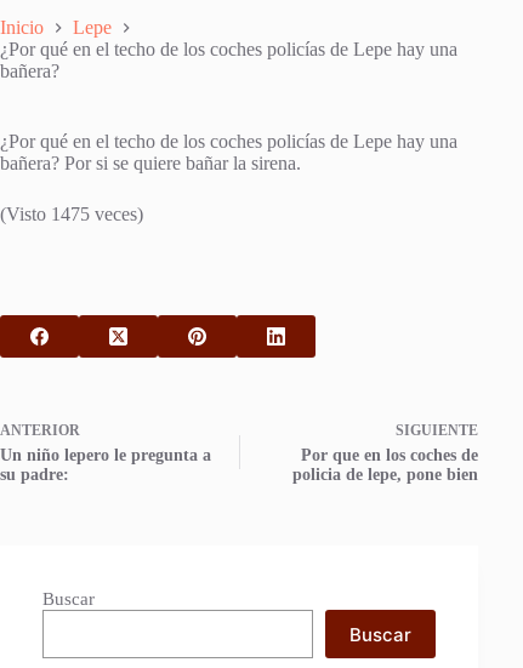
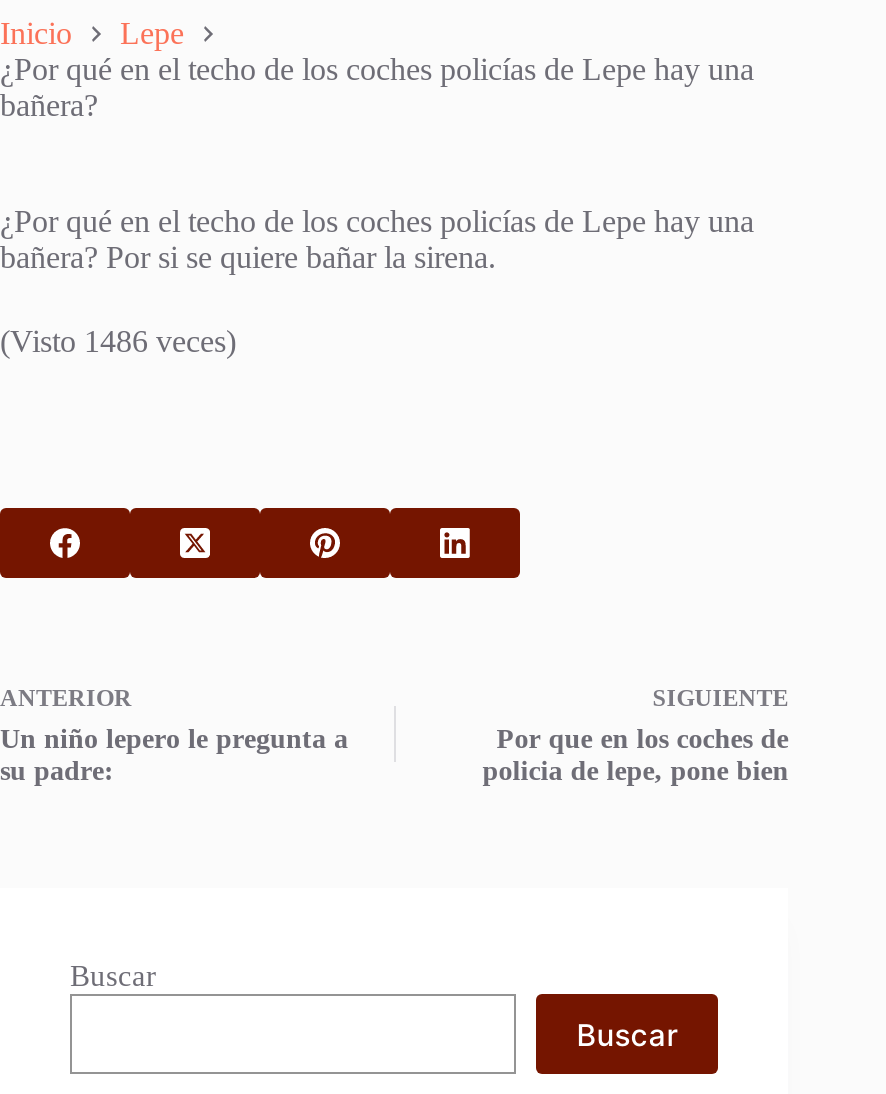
[0,204,143,225] (Visto 1475 veces) -> [0,325,236,359] (Visto 1486 veces)

